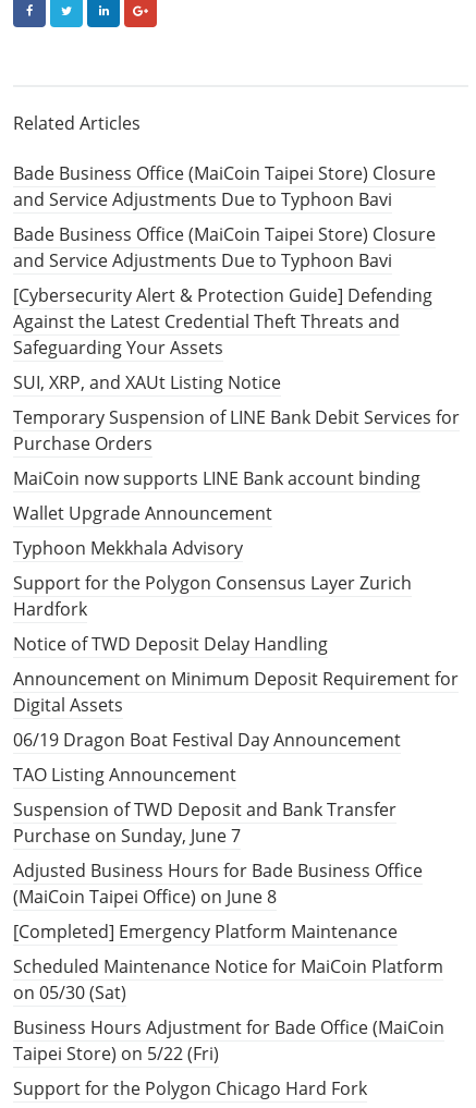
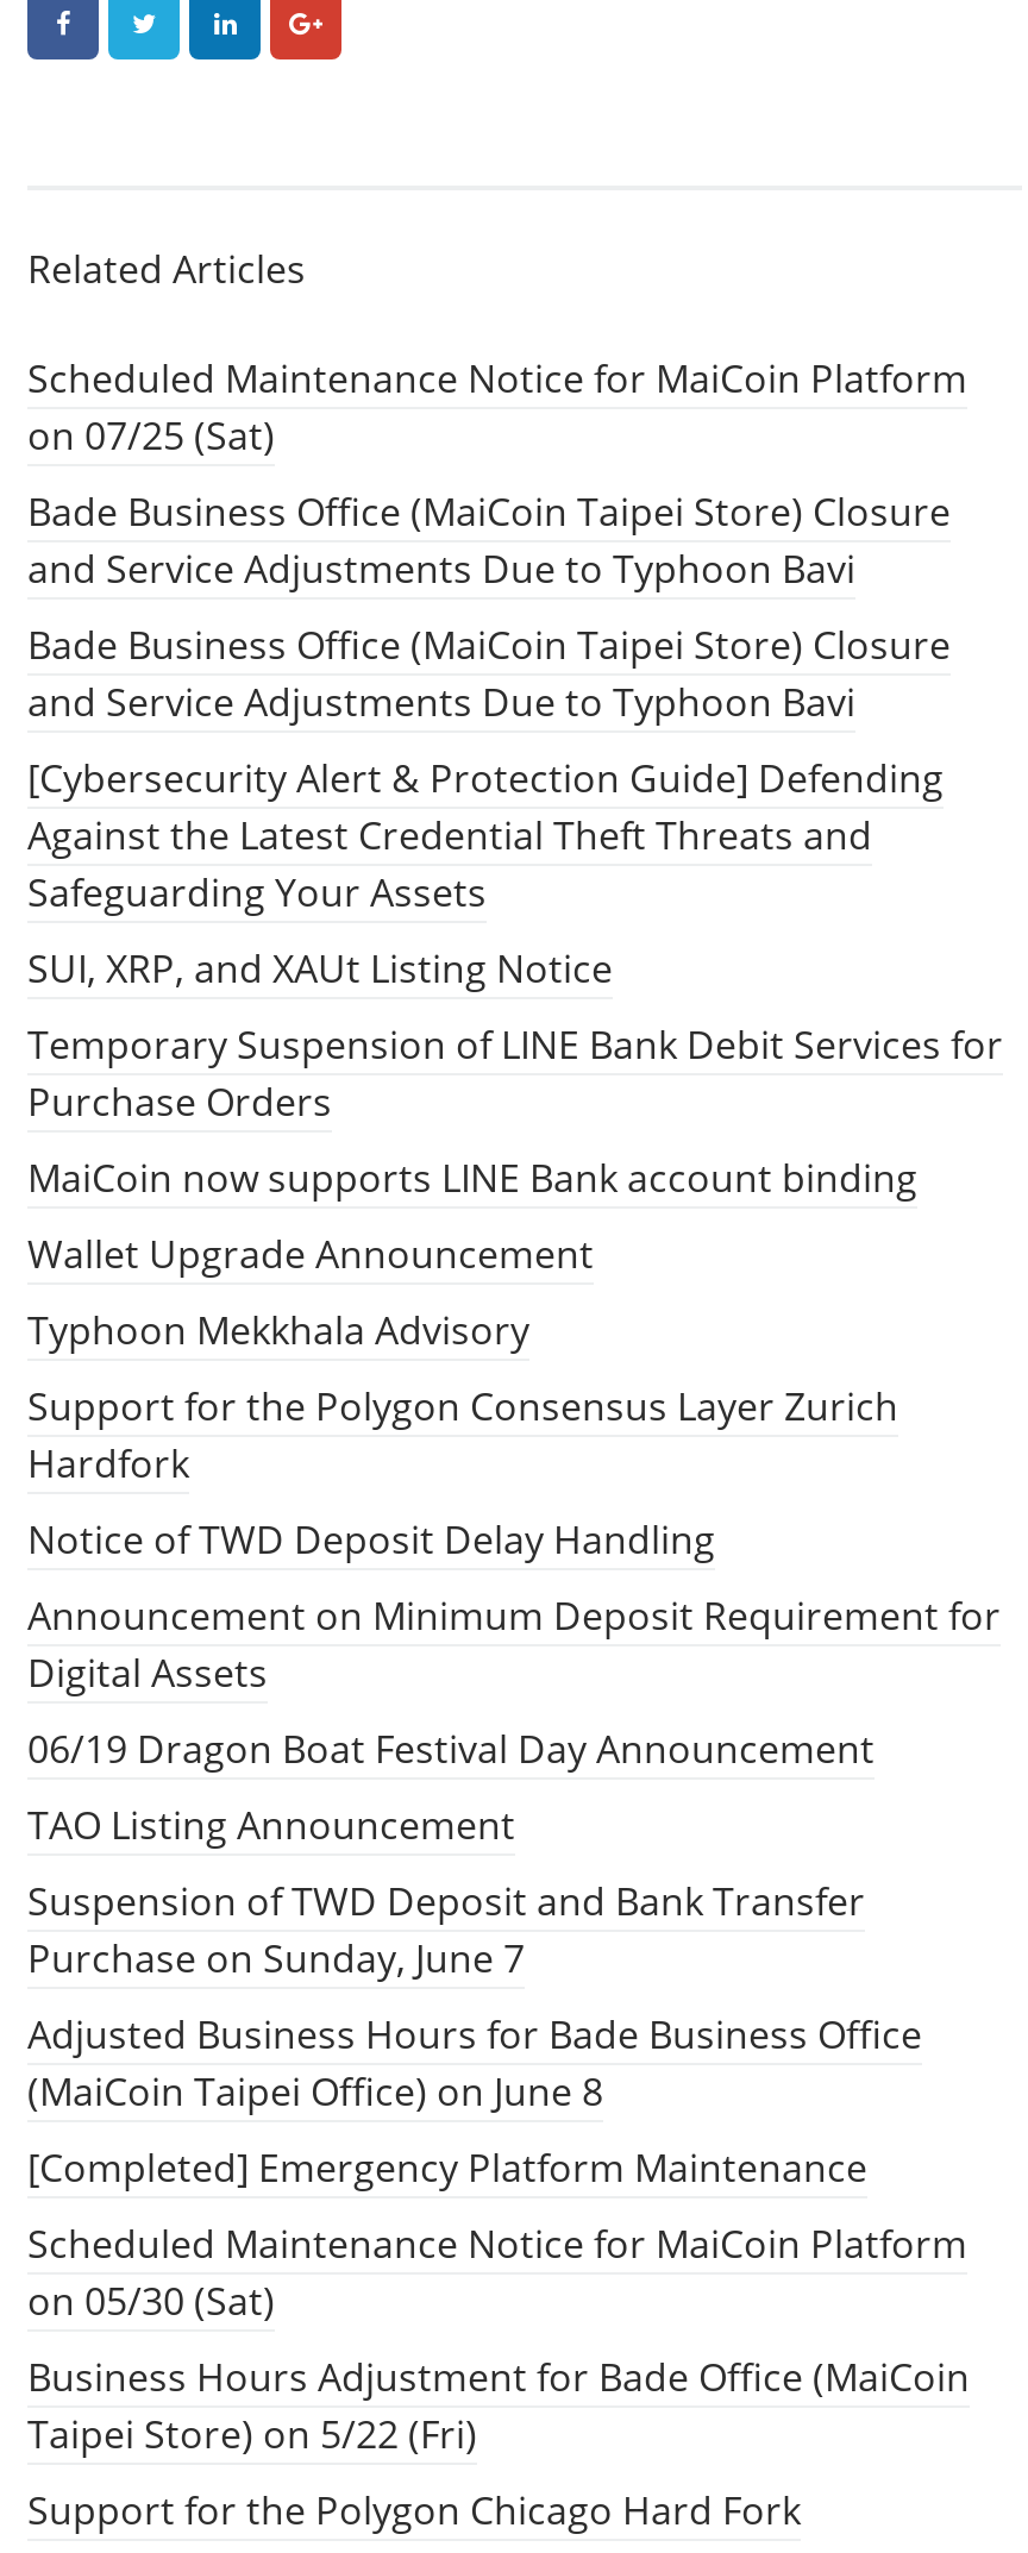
none -> [27,351,967,461] Scheduled Maintenance Notice for MaiCoin Platform | on 07/25 (Sat)

